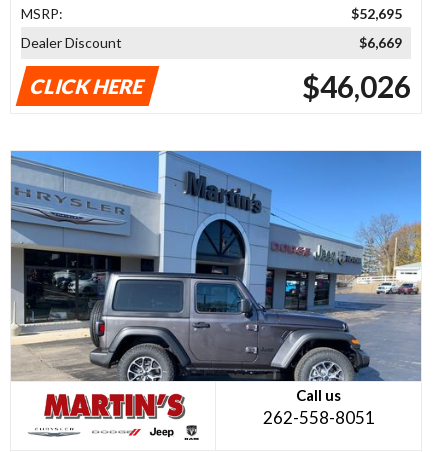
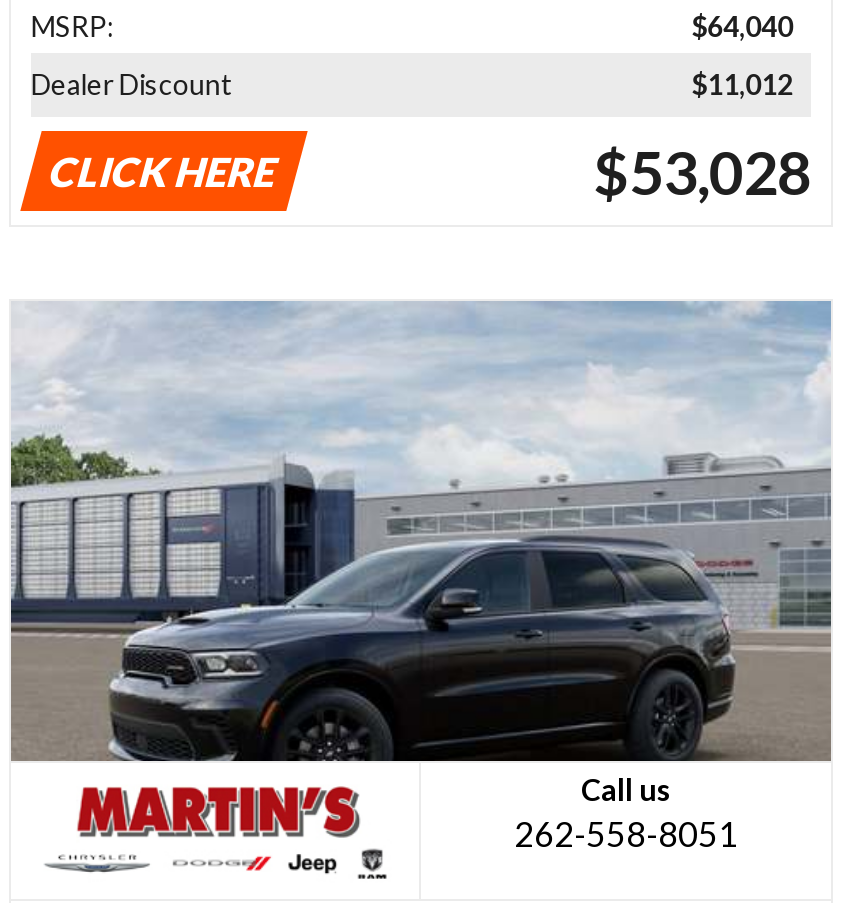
[351,5,411,22] $52,695 -> [691,10,811,44] $64,040
[359,34,411,51] $6,669 -> [691,68,811,102] $11,012
[302,68,411,104] $46,026 -> [593,136,811,208] $53,028
[11,151,422,382] [image] -> [9,302,833,764] [image]

